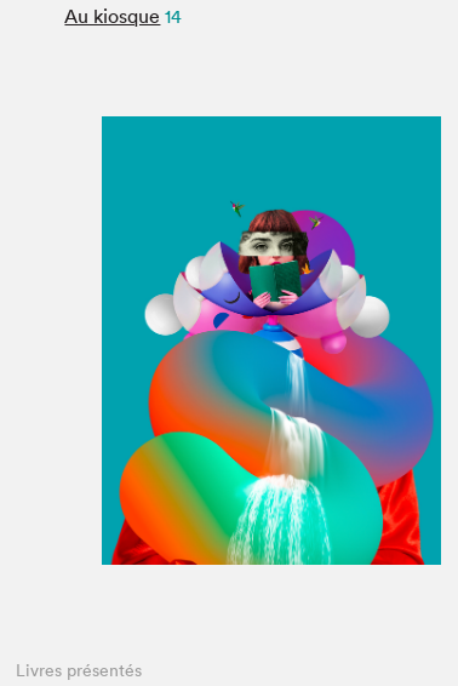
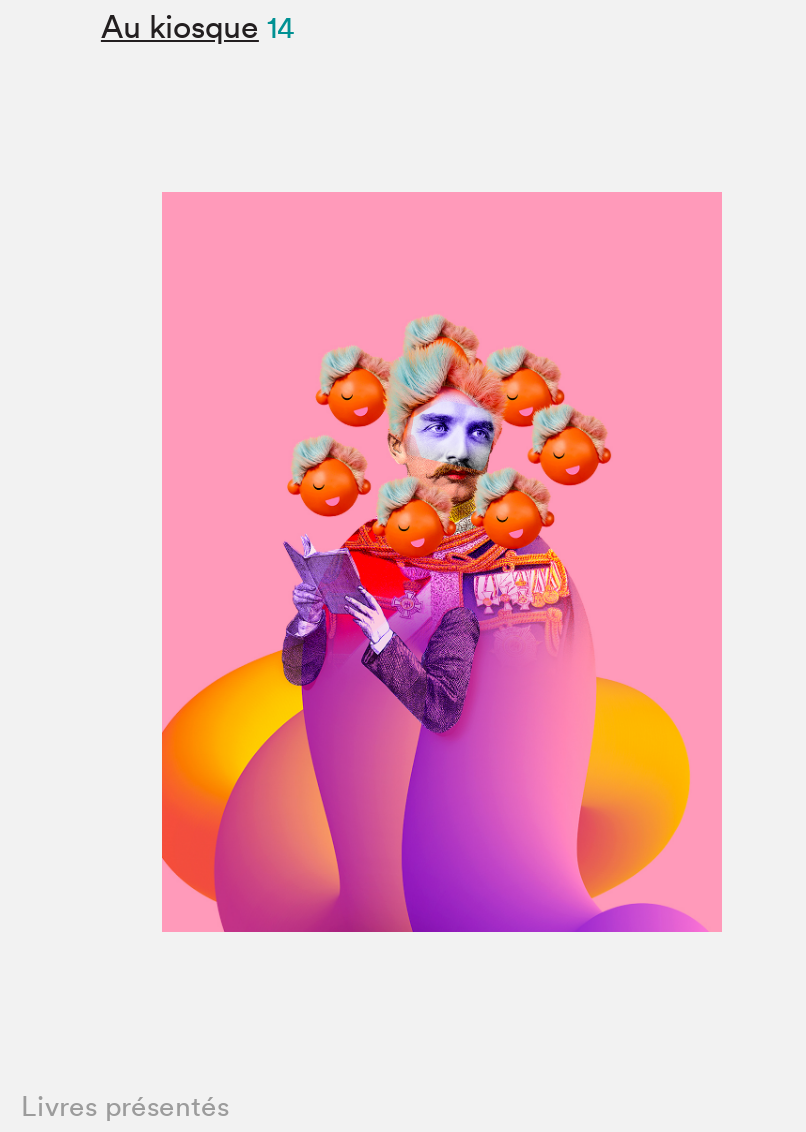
[101,115,442,566] [image] -> [160,192,722,934] [image]

